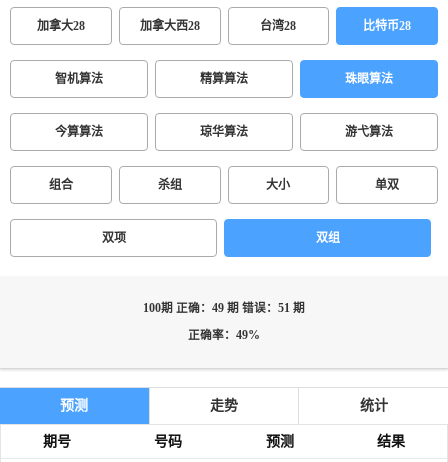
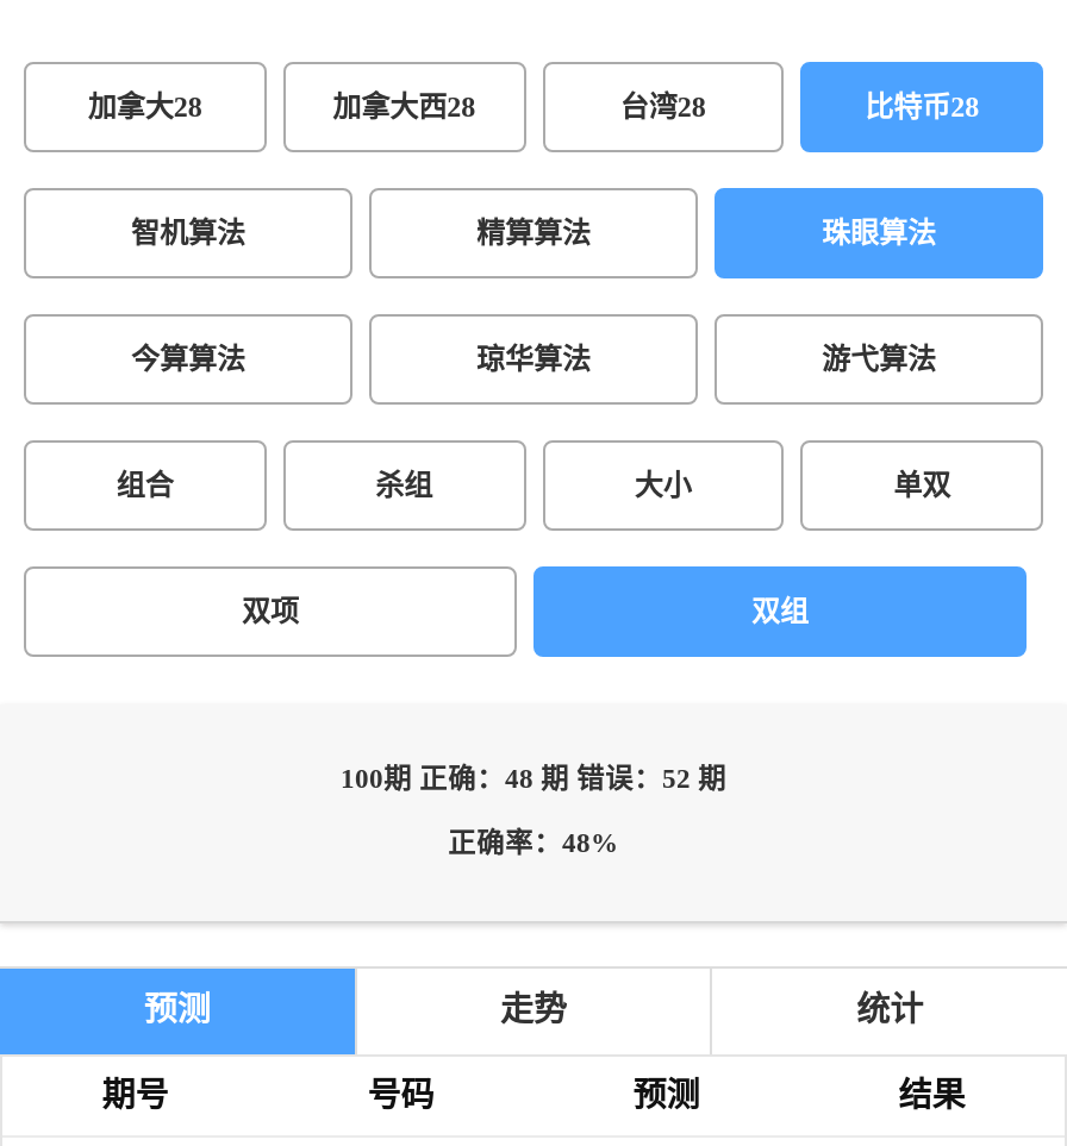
[143,302,305,315] 100期 正确：49 期 错误：51 期 -> [341,764,726,795] 100期 正确：48 期 错误：52 期
[188,329,260,342] 正确率：49% -> [448,828,619,859] 正确率：48%

